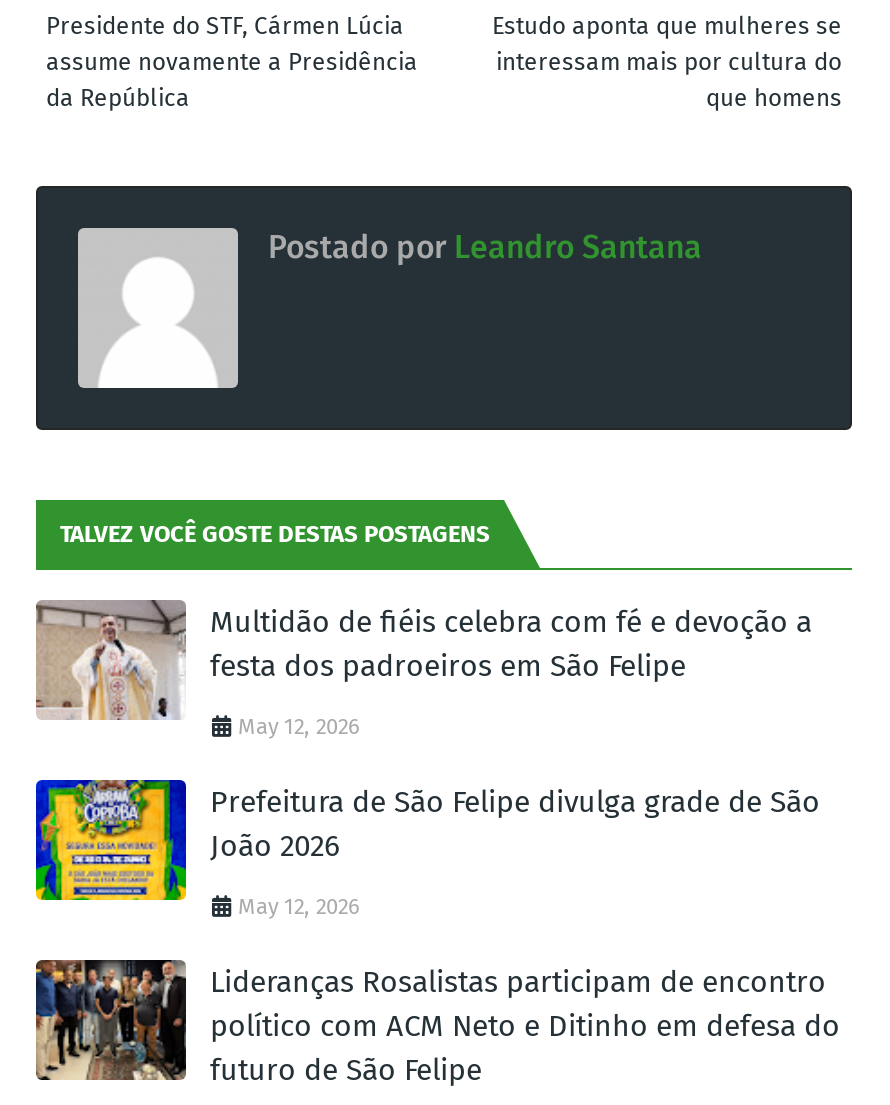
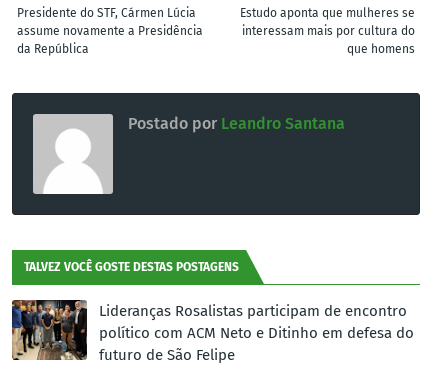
[36,600,820,920] [image] | Multidão de fiéis celebra com fé e devoção a | festa dos padroeiros em São Felipe | May 12, 2026 | Prefeitura de São Felipe divulga grade de São | João 2026 | May 12, 2026 -> none
[34,778,188,902] [image] -> none

